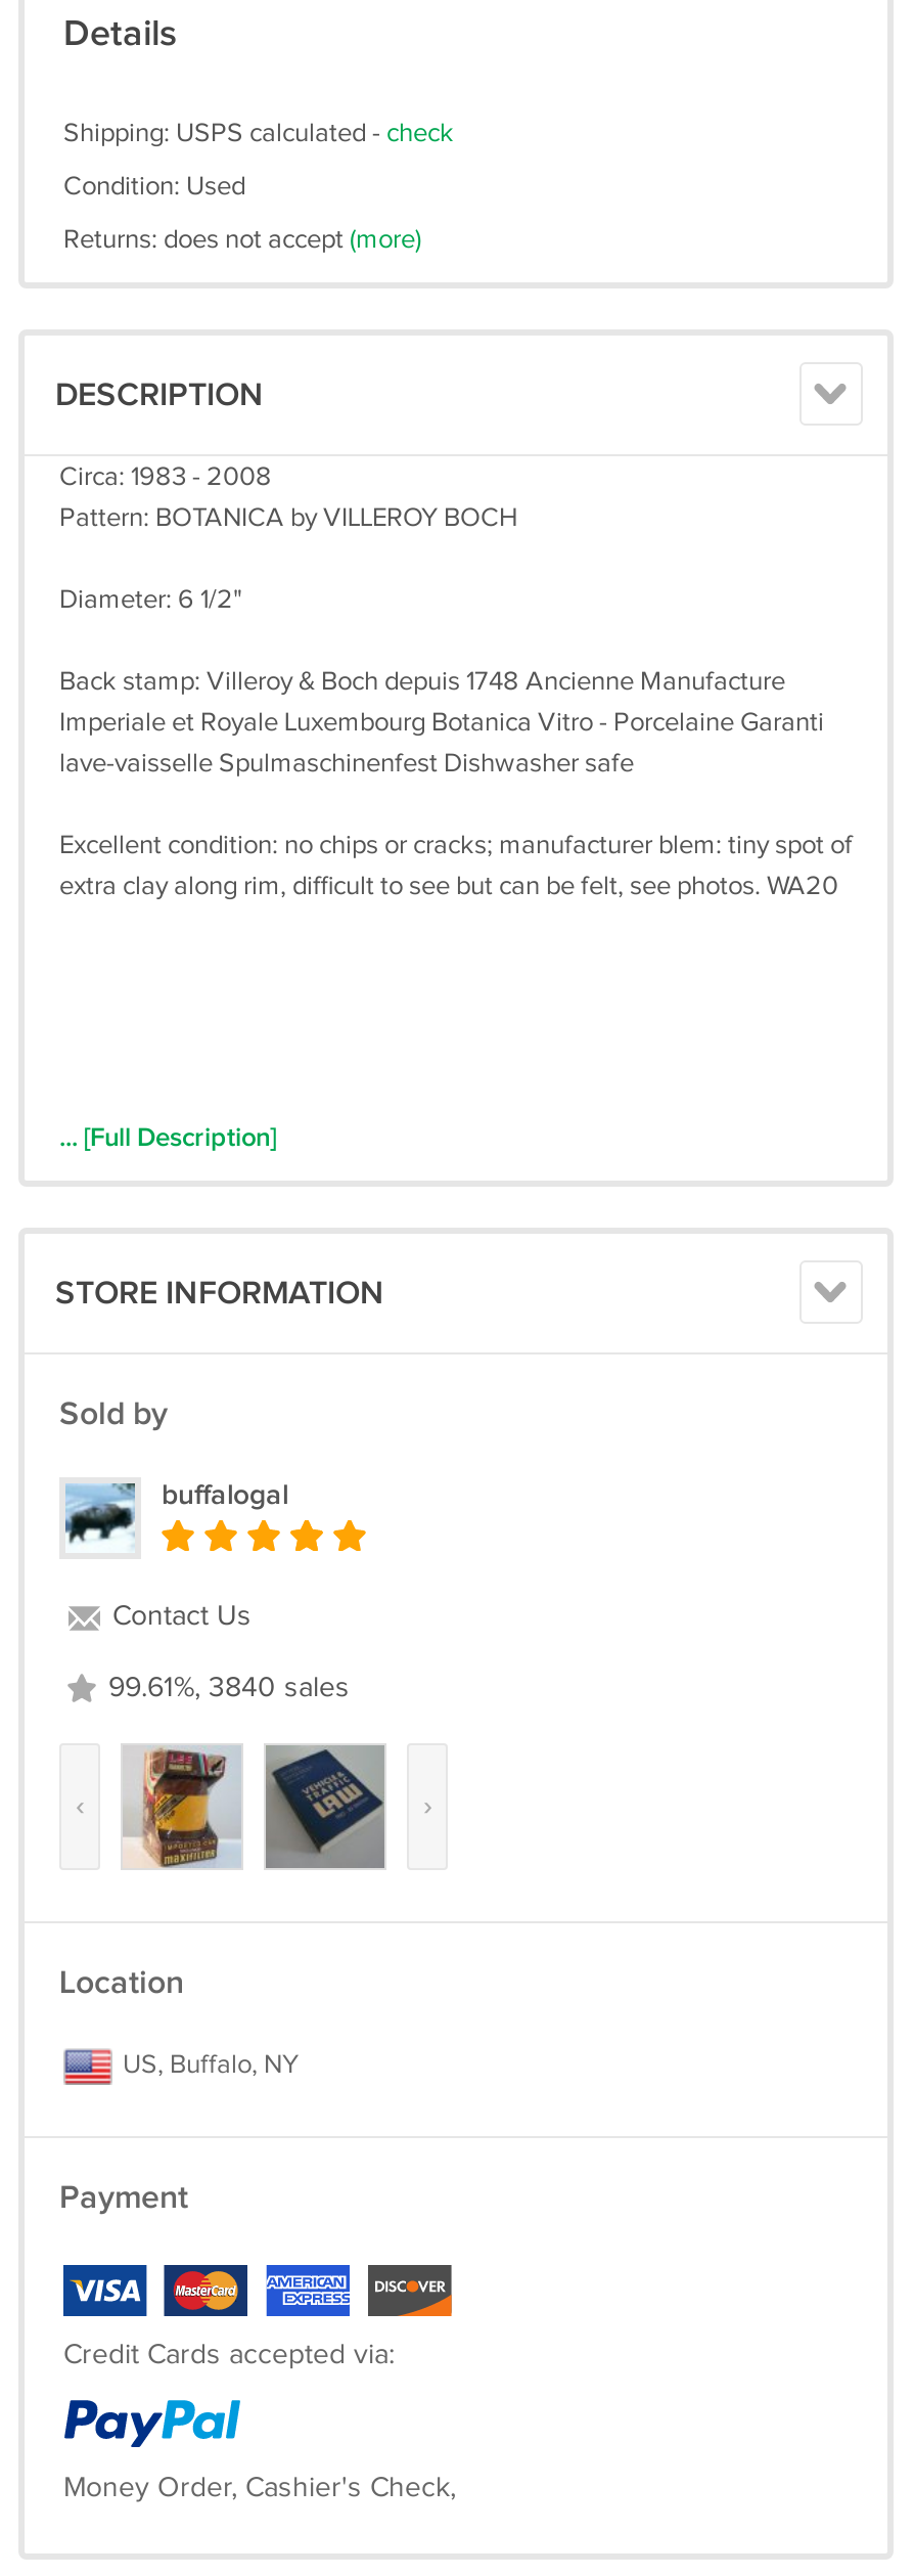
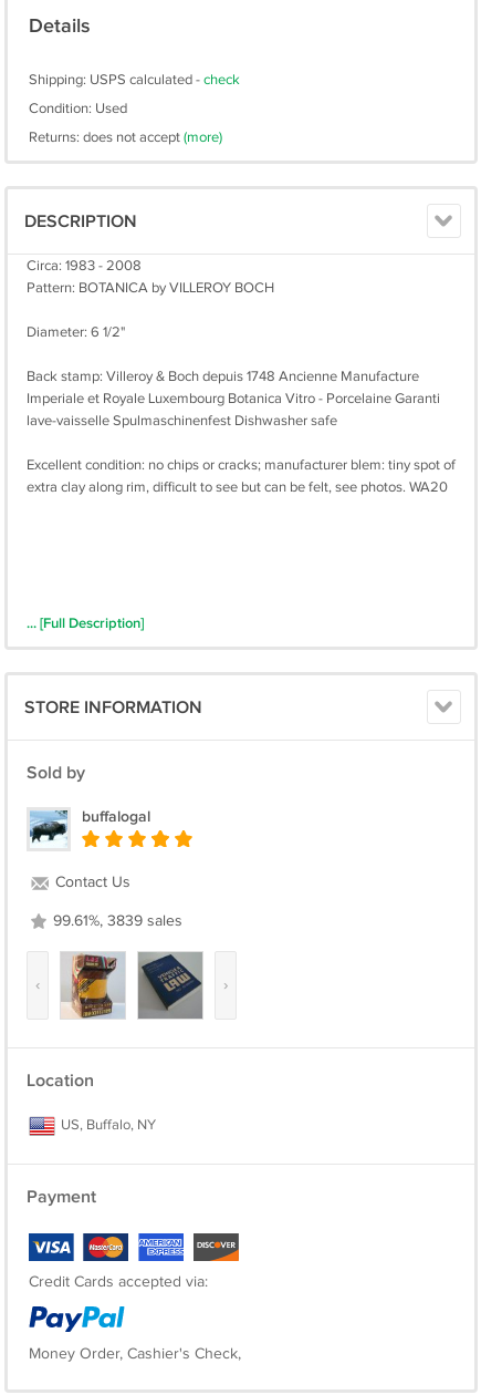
[100,1672,350,1704] 99.61%, 3840 sales -> [49,912,182,930] 99.61%, 3839 sales

